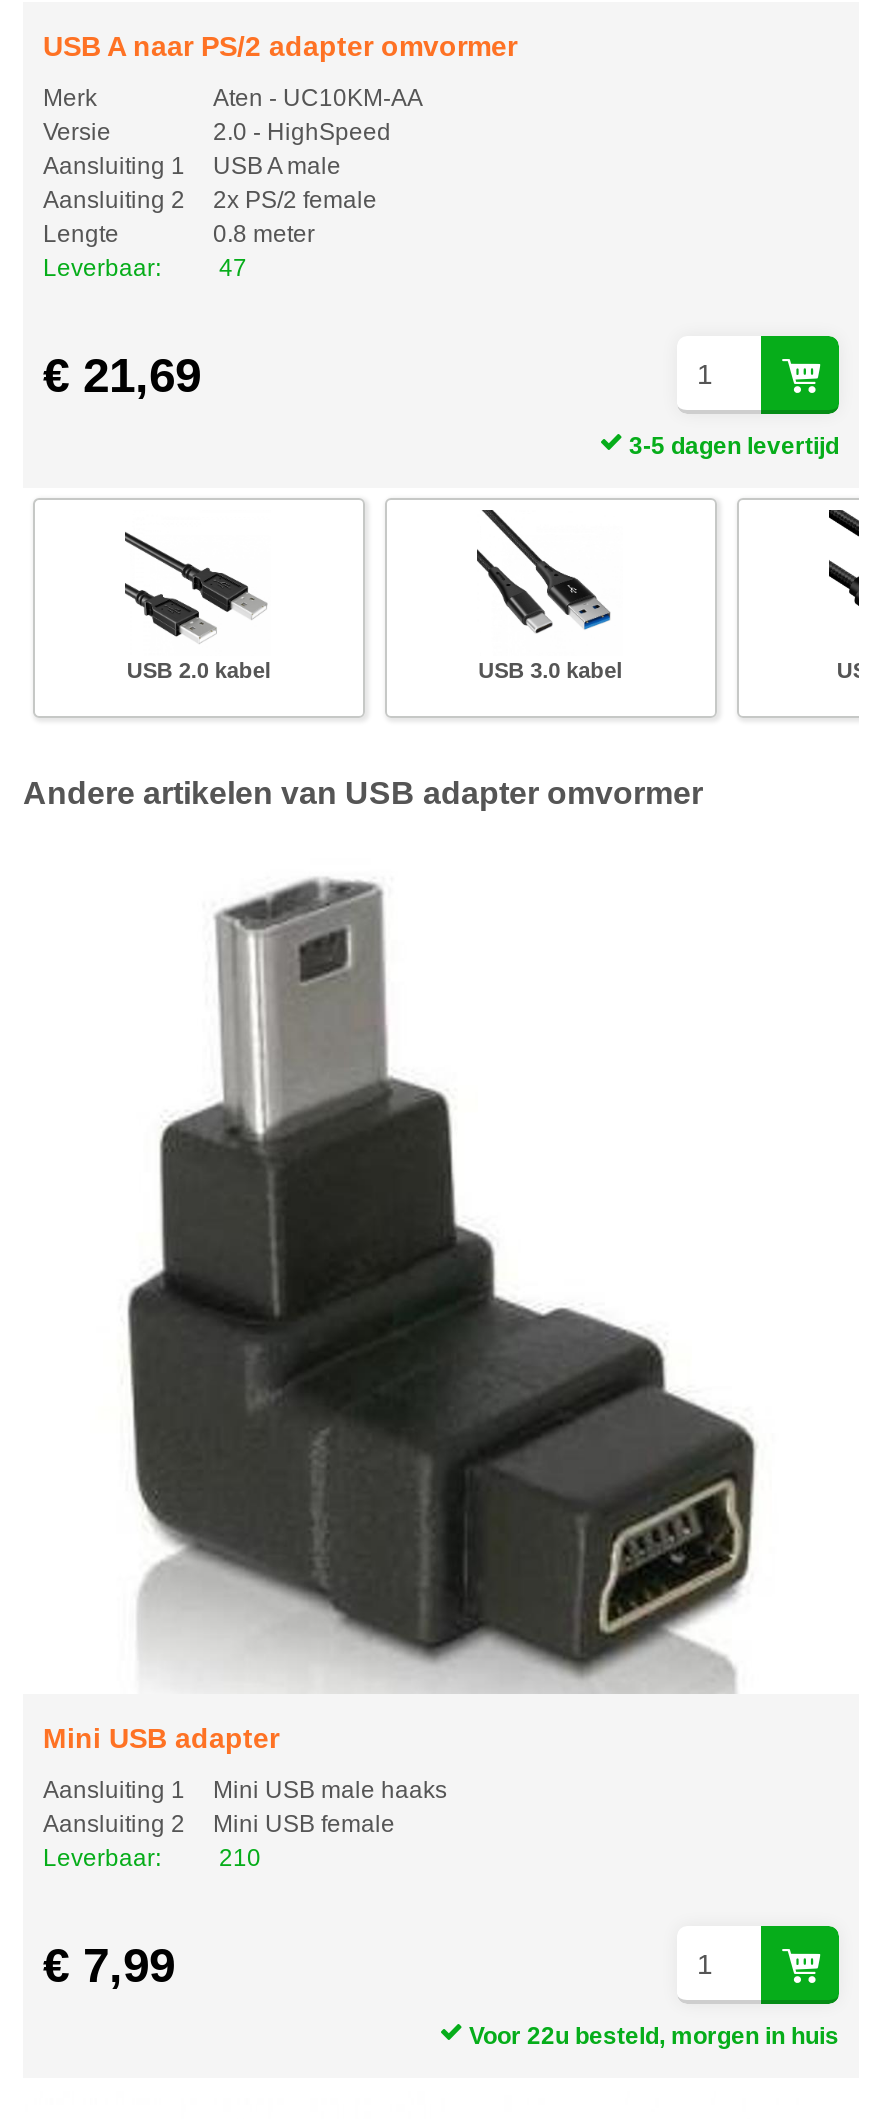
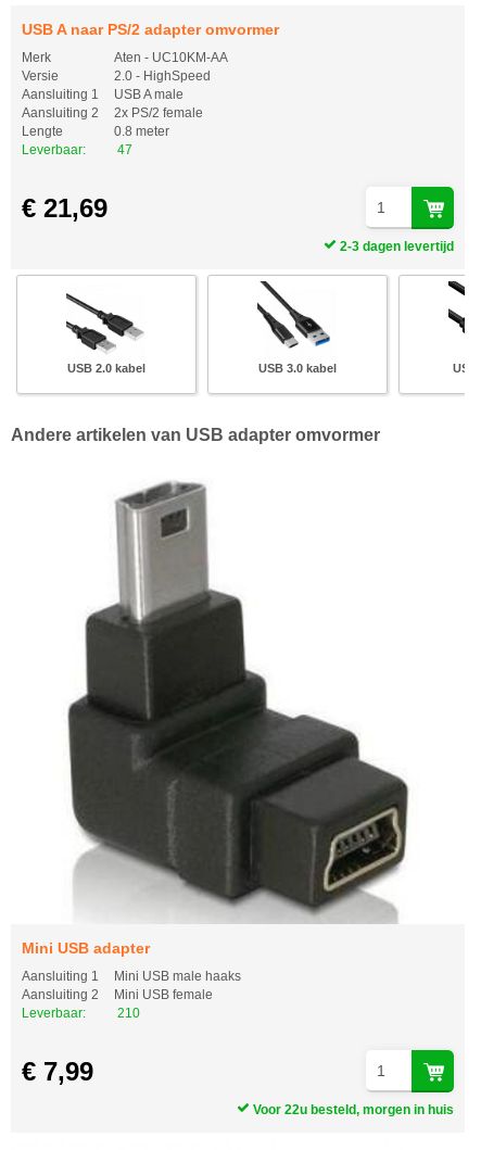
[623,432,839,460] 3-5 dagen levertijd -> [337,239,454,254] 2-3 dagen levertijd

